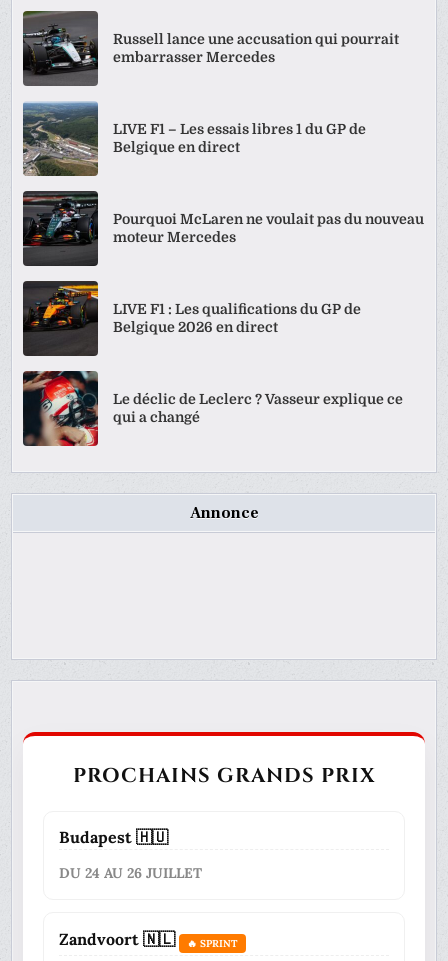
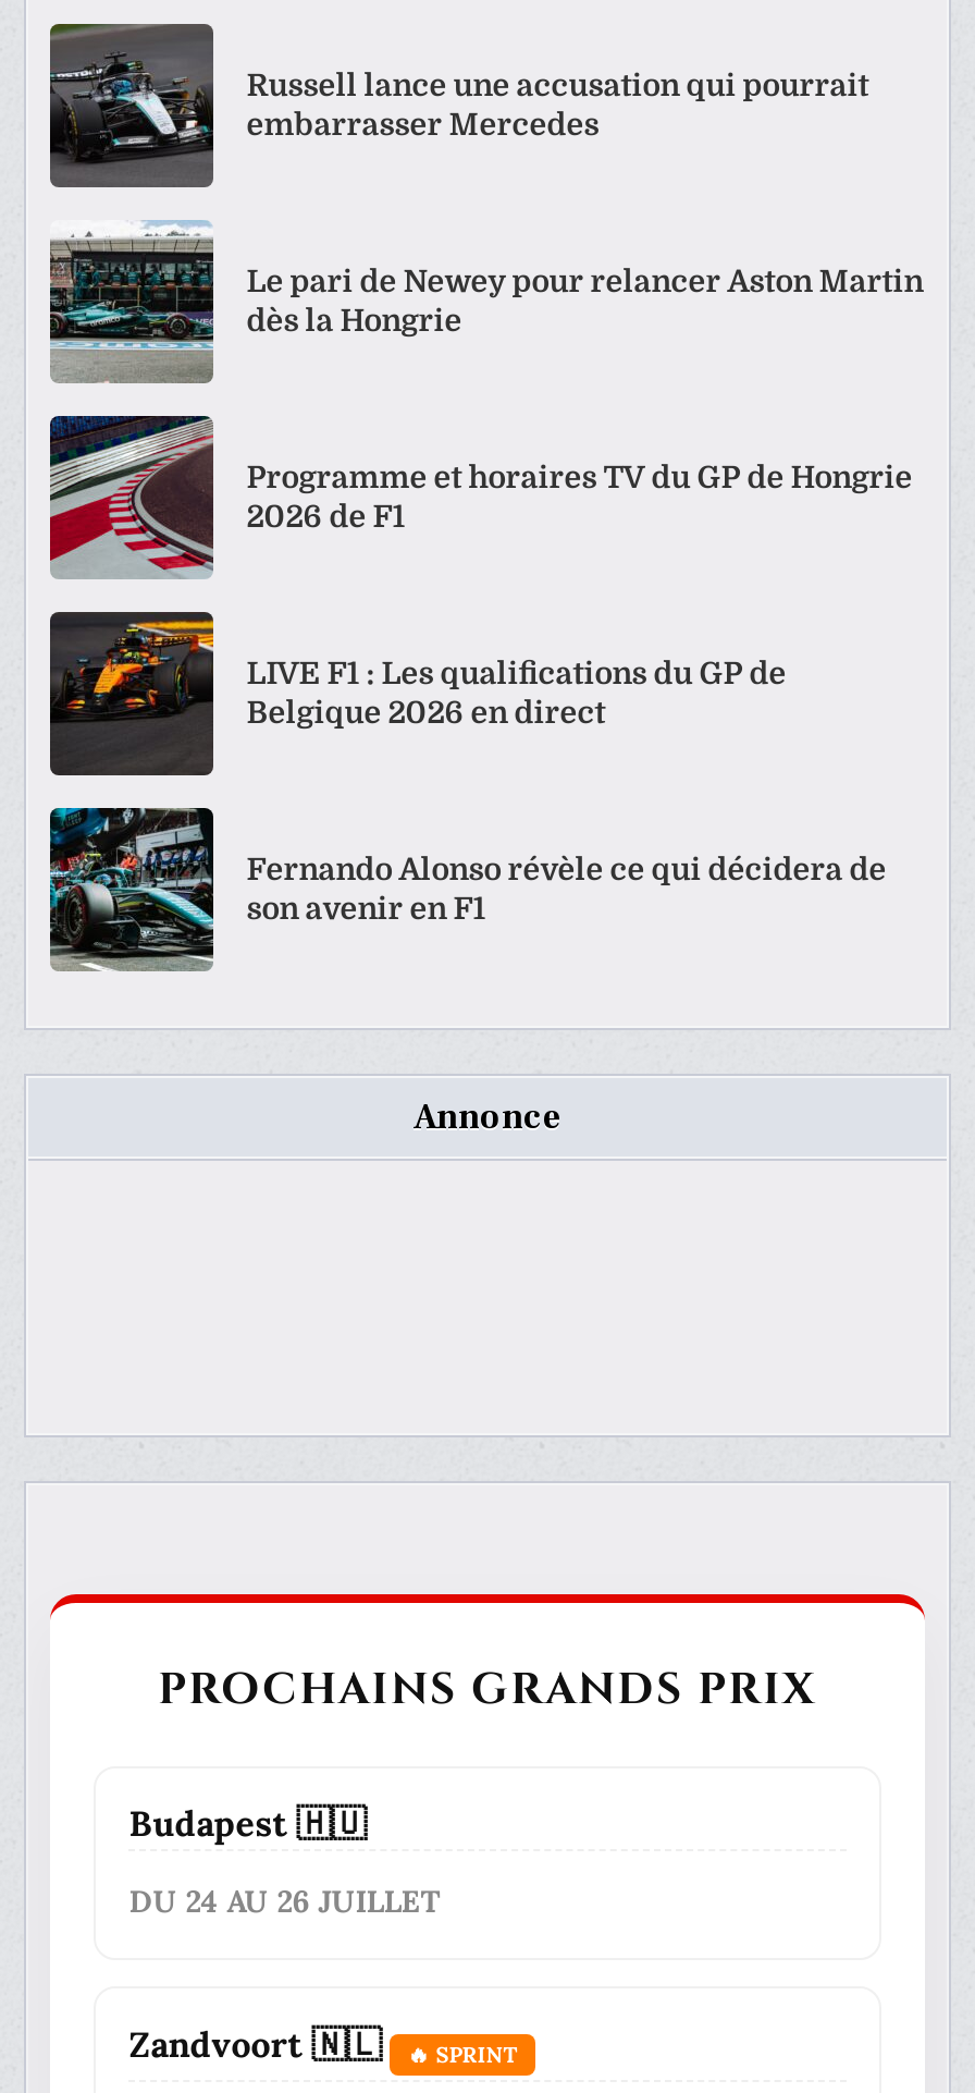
[22,101,366,176] [image] | LIVE F1 – Les essais libres 1 du GP de | Belgique en direct -> [50,222,923,383] [image] | Le pari de Newey pour relancer Aston Martin | dès la Hongrie
[22,191,424,267] [image] | Pourquoi McLaren ne voulait pas du nouveau | moteur Mercedes -> [48,416,912,579] [image] | Programme et horaires TV du GP de Hongrie | 2026 de F1
[22,370,403,447] [image] | Le déclic de Leclerc ? Vasseur explique ce | qui a changé -> [48,806,886,971] [image] | Fernando Alonso révèle ce qui décidera de | son avenir en F1

